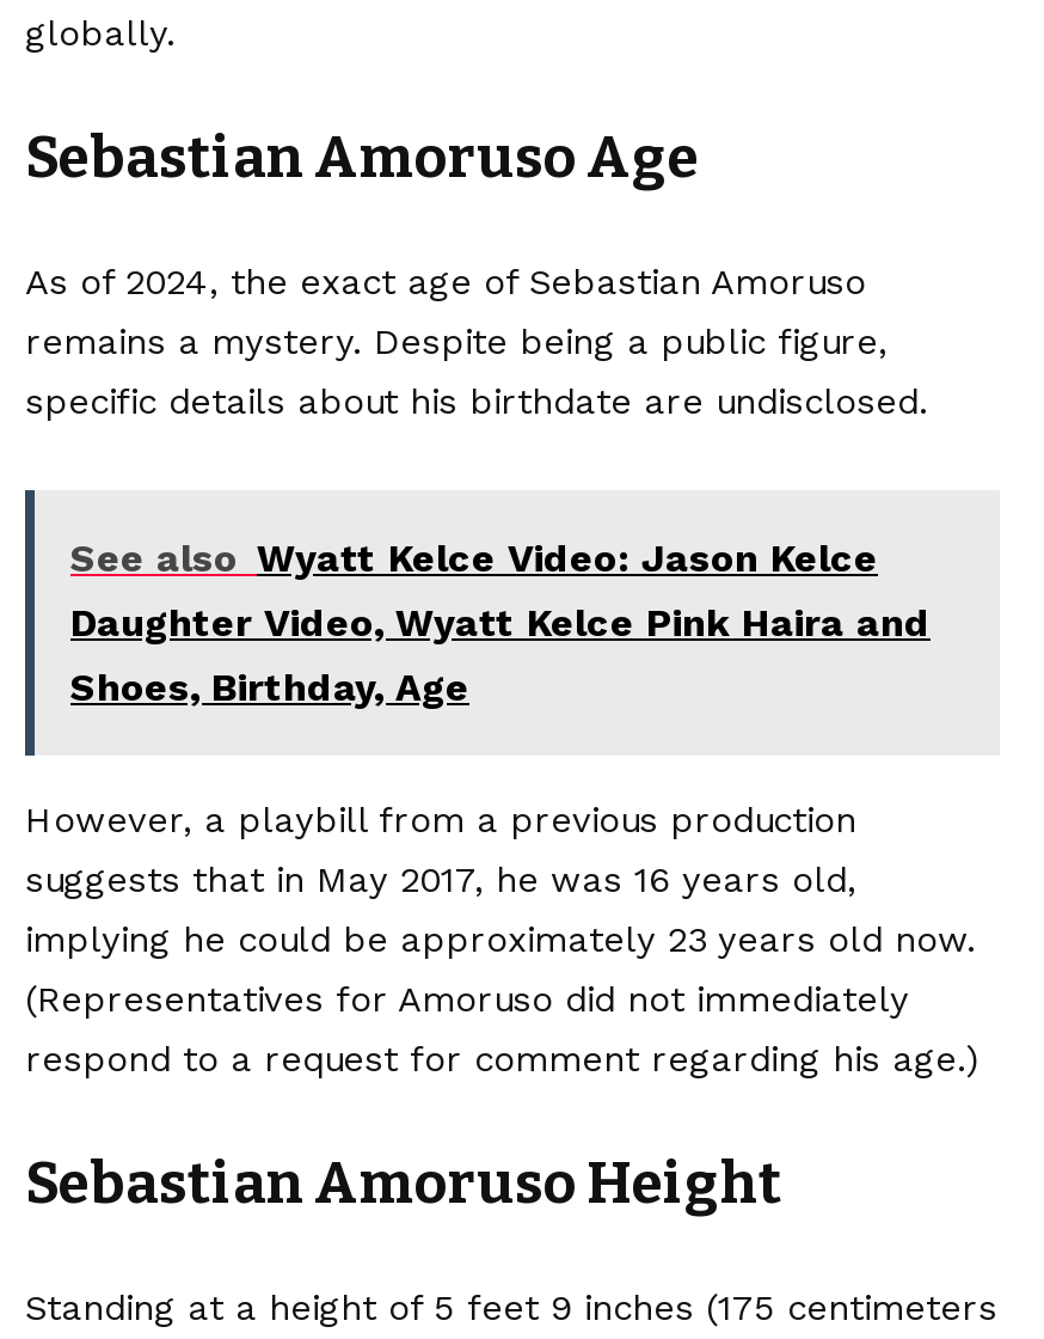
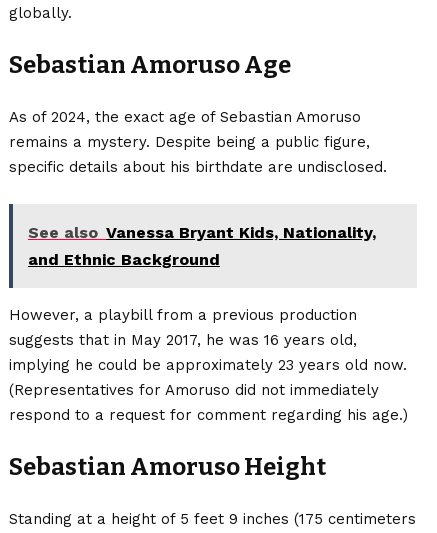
[70,534,931,709] See also Wyatt Kelce Video: Jason Kelce | Daughter Video, Wyatt Kelce Pink Haira and | Shoes, Birthday, Age -> [28,223,376,269] See also Vanessa Bryant Kids, Nationality, | and Ethnic Background

